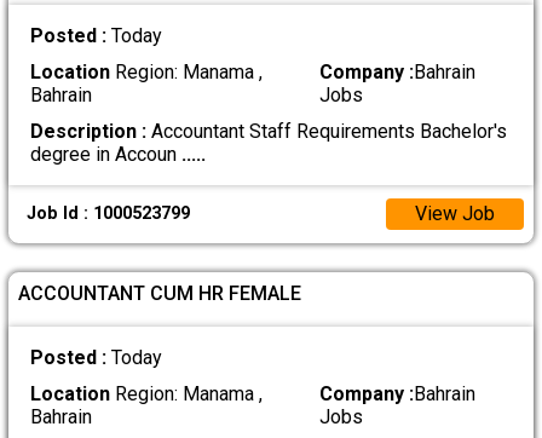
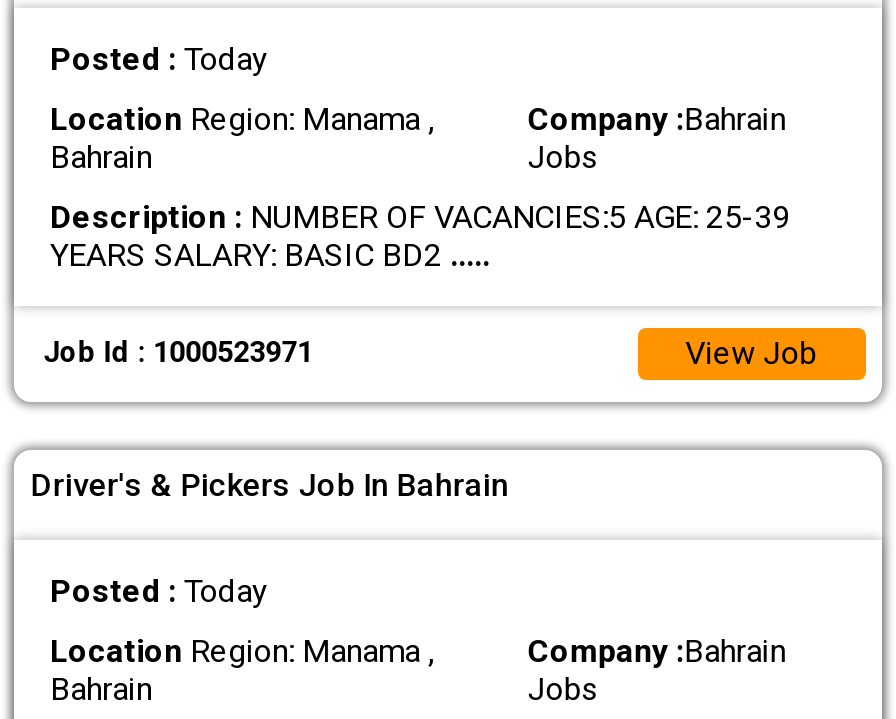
[30,120,507,166] Description : Accountant Staff Requirements Bachelor's | degree in Accoun..... -> [50,198,790,274] Description : NUMBER OF VACANCIES:5 AGE: 25-39 | YEARS SALARY: BASIC BD2.....
[26,204,190,224] Job Id : 1000523799 -> [44,337,314,371] Job Id : 1000523971
[19,282,302,305] ACCOUNTANT CUM HR FEMALE -> [31,466,509,504] Driver's & Pickers Job In Bahrain

